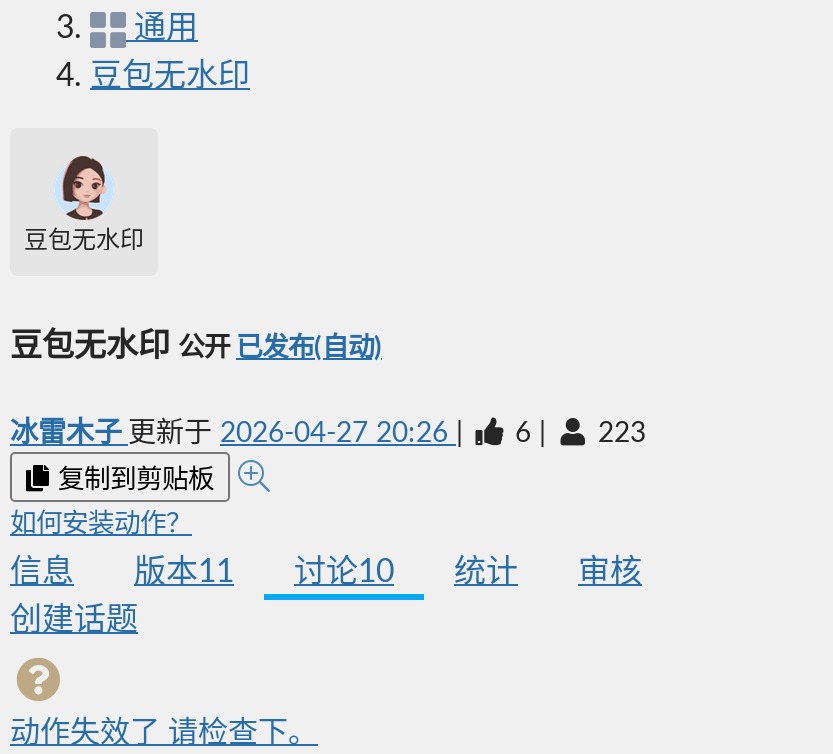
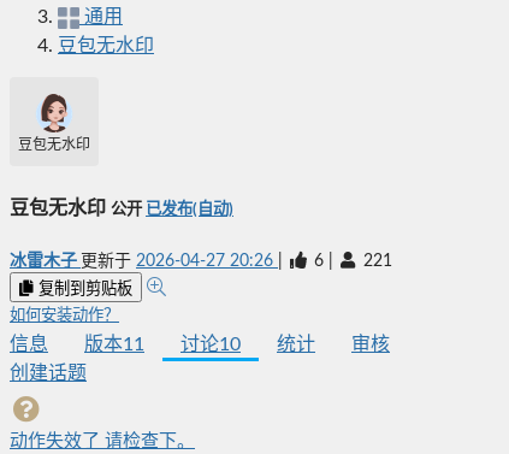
[590,419,646,447] 223 -> [359,252,392,269] 221

